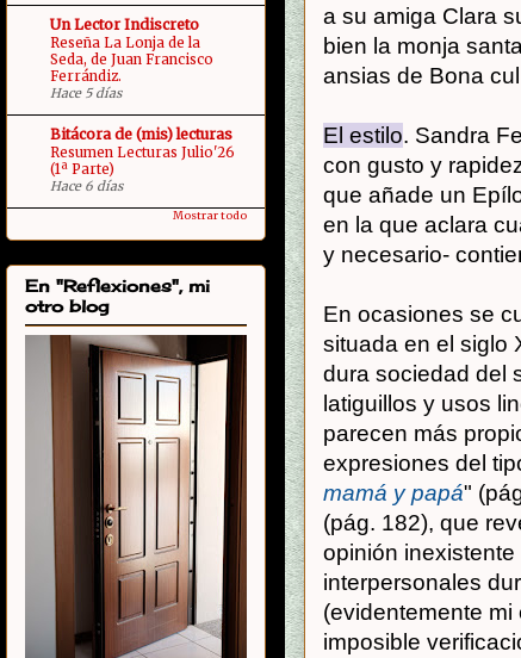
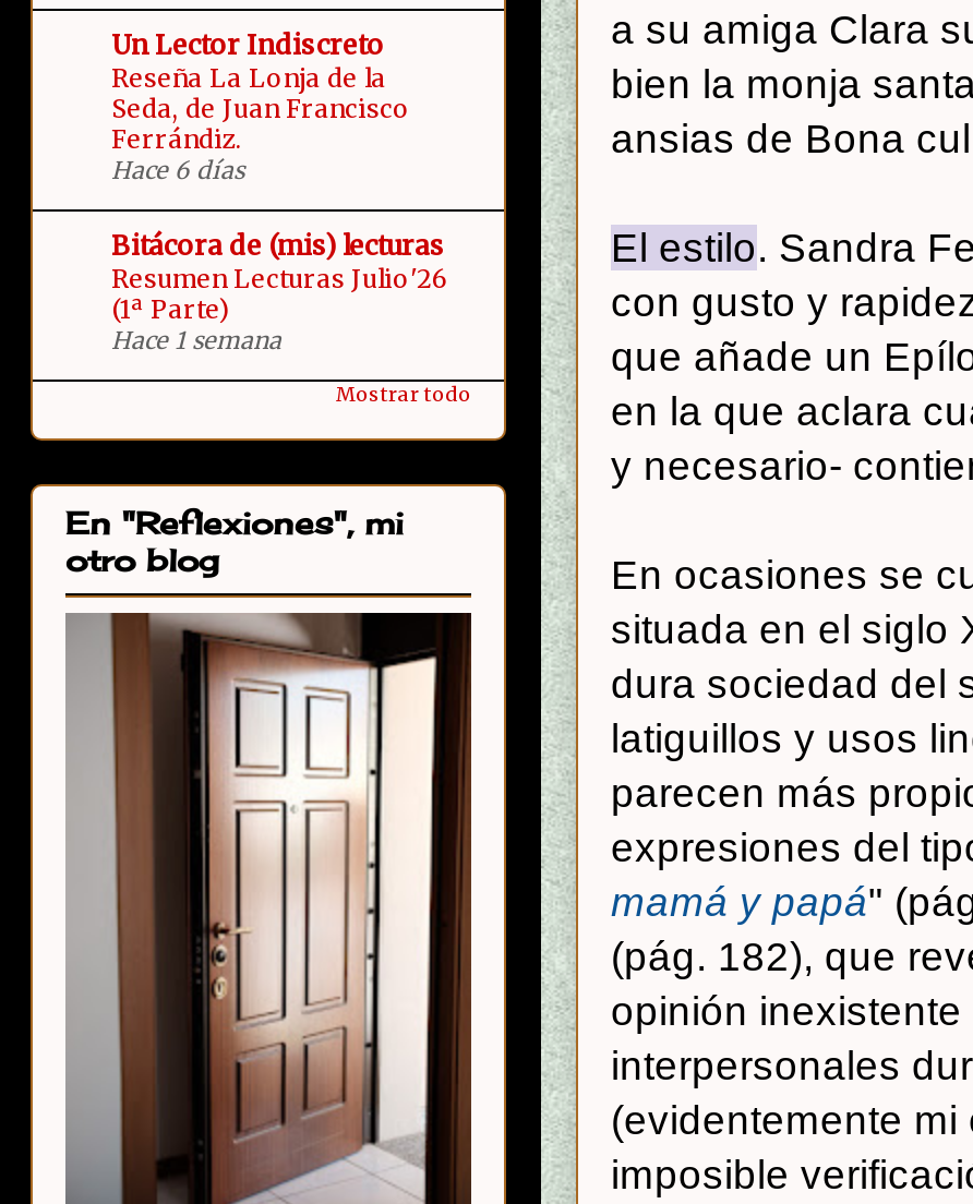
[50,84,122,101] Hace 5 días -> [111,154,244,185] Hace 6 días
[50,177,123,194] Hace 6 días -> [111,325,281,355] Hace 1 semana

